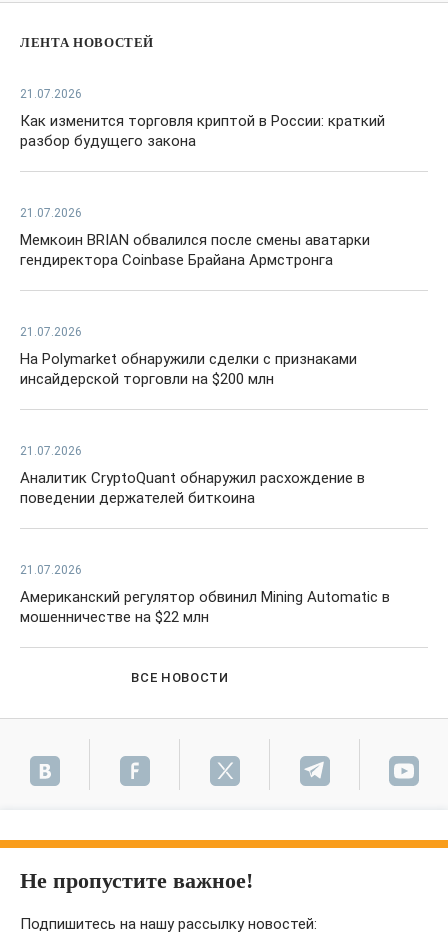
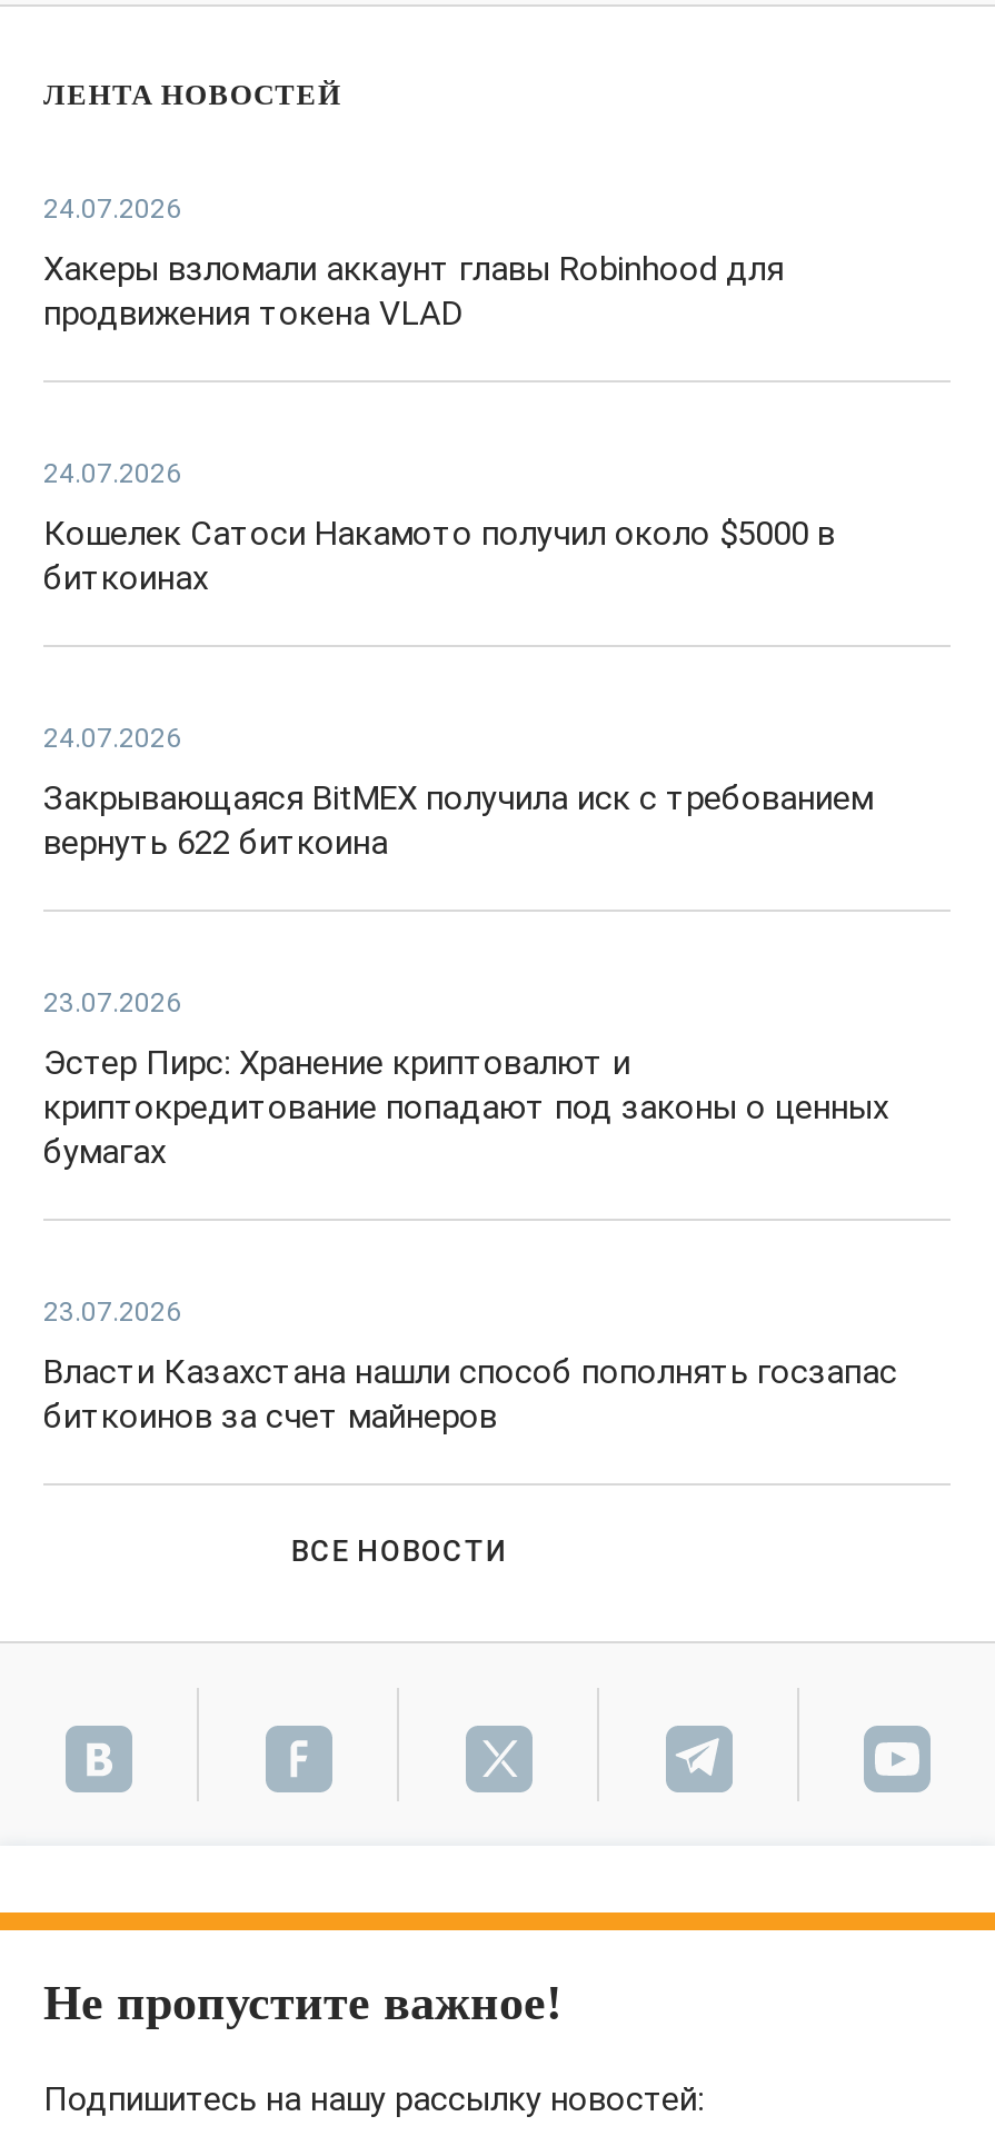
[20,87,82,101] 21.07.2026 -> [43,193,181,224] 24.07.2026
[20,112,385,150] Как изменится торговля криптой в России: краткий | разбор будущего закона -> [43,249,784,333] Хакеры взломали аккаунт главы Robinhood для | продвижения токена VLAD
[20,206,82,220] 21.07.2026 -> [43,458,181,489] 24.07.2026
[20,231,370,269] Мемкоин BRIAN обвалился после смены аватарки | гендиректора Coinbase Брайана Армстронга -> [43,513,835,598] Кошелек Сатоси Накамото получил около $5000 в | биткоинах
[20,325,82,339] 21.07.2026 -> [43,722,181,753] 24.07.2026
[20,350,357,388] На Polymarket обнаружили сделки с признаками | инсайдерской торговли на $200 млн -> [43,778,873,862] Закрывающаяся BitMEX получила иск с требованием | вернуть 622 биткоина
[20,444,82,458] 21.07.2026 -> [43,987,181,1018] 23.07.2026
[20,469,365,507] Аналитик CryptoQuant обнаружил расхождение в | поведении держателей биткоина -> [43,1043,888,1172] Эстер Пирс: Хранение криптовалют и | криптокредитование попадают под законы о ценных | бумагах
[20,563,82,577] 21.07.2026 -> [43,1296,181,1327] 23.07.2026
[20,588,390,626] Американский регулятор обвинил Mining Automatic в | мошенничестве на $22 млн -> [43,1352,897,1436] Власти Казахстана нашли способ пополнять госзапас | биткоинов за счет майнеров

